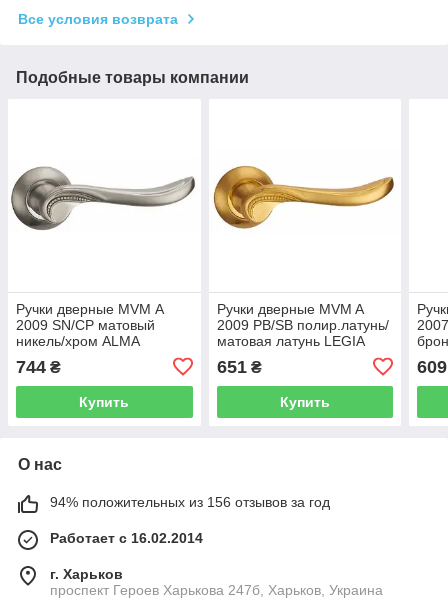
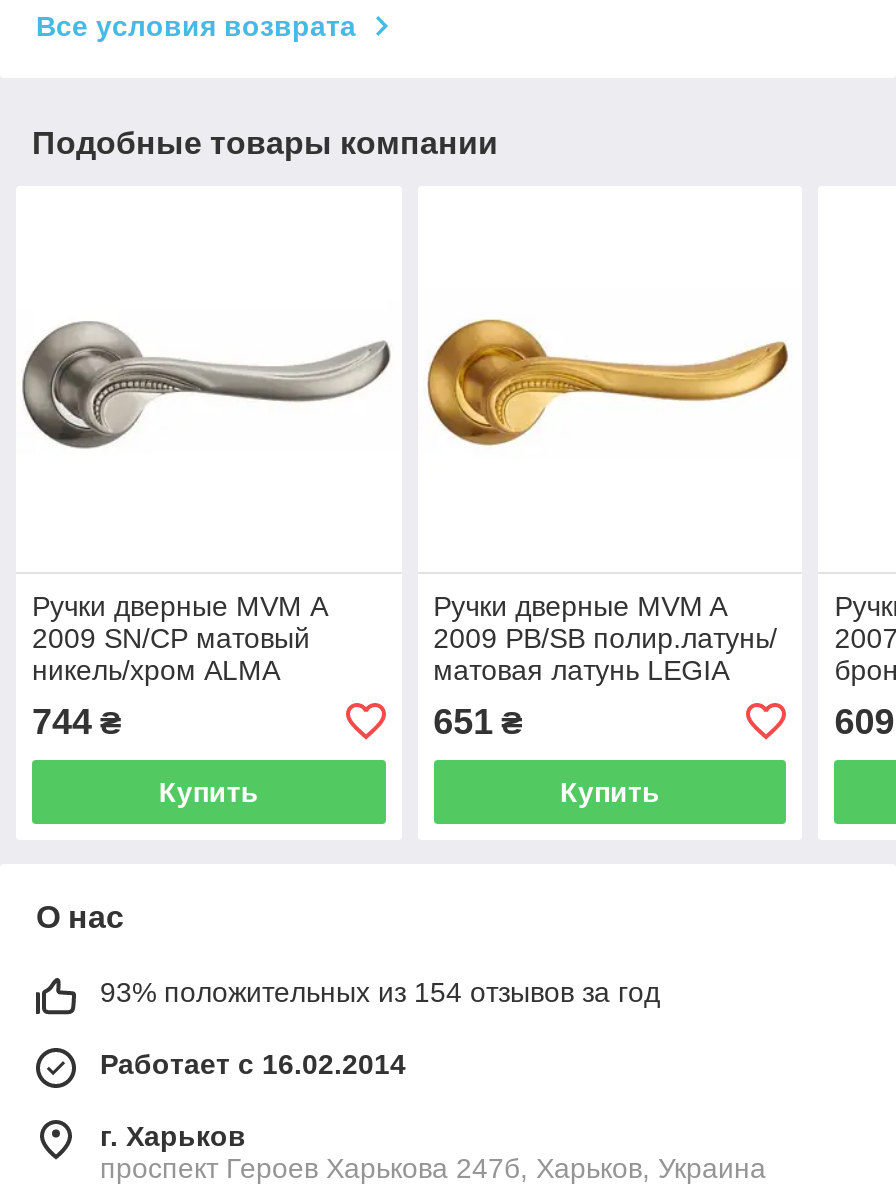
[50,494,330,510] 94% положительных из 156 отзывов за год -> [100,976,660,1008] 93% положительных из 154 отзывов за год

